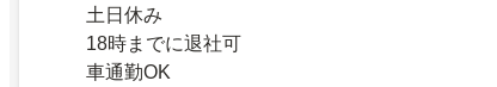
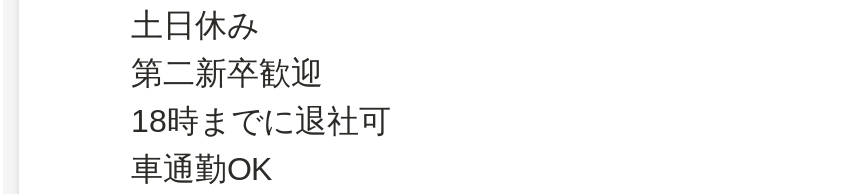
none -> [131,56,323,90] 第二新卒歓迎

